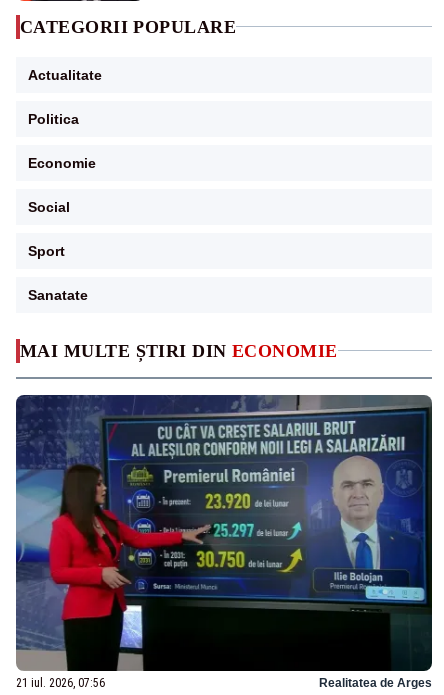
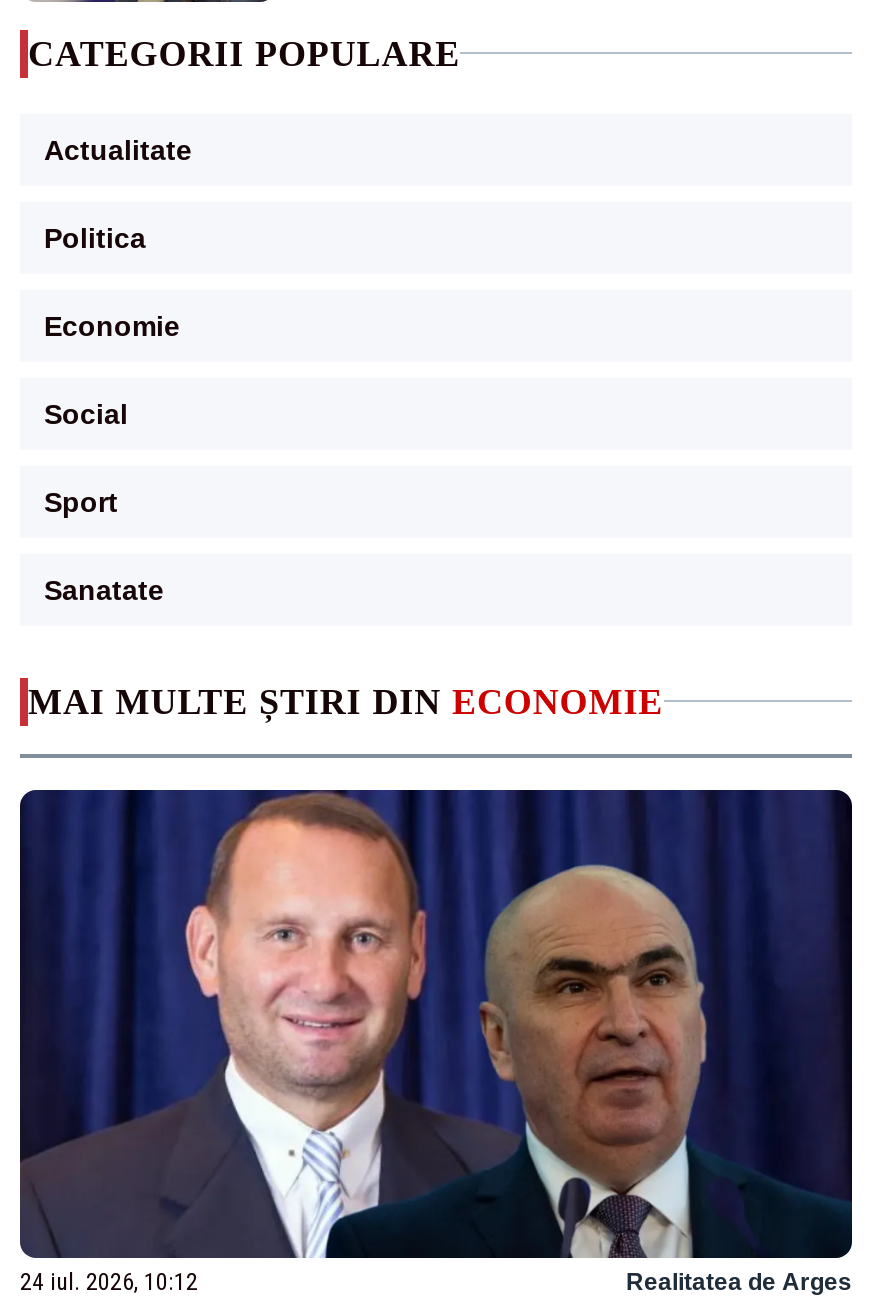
[15,394,432,690] [image] | 21 iul. 2026, 07:56 -> [20,788,850,1296] [image] | 24 iul. 2026, 10:12

